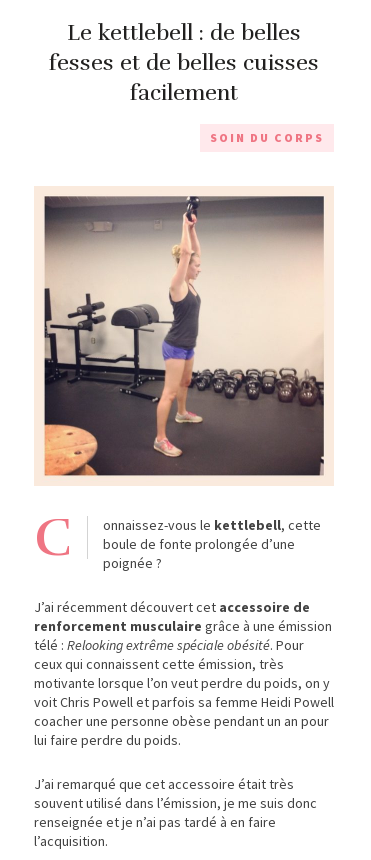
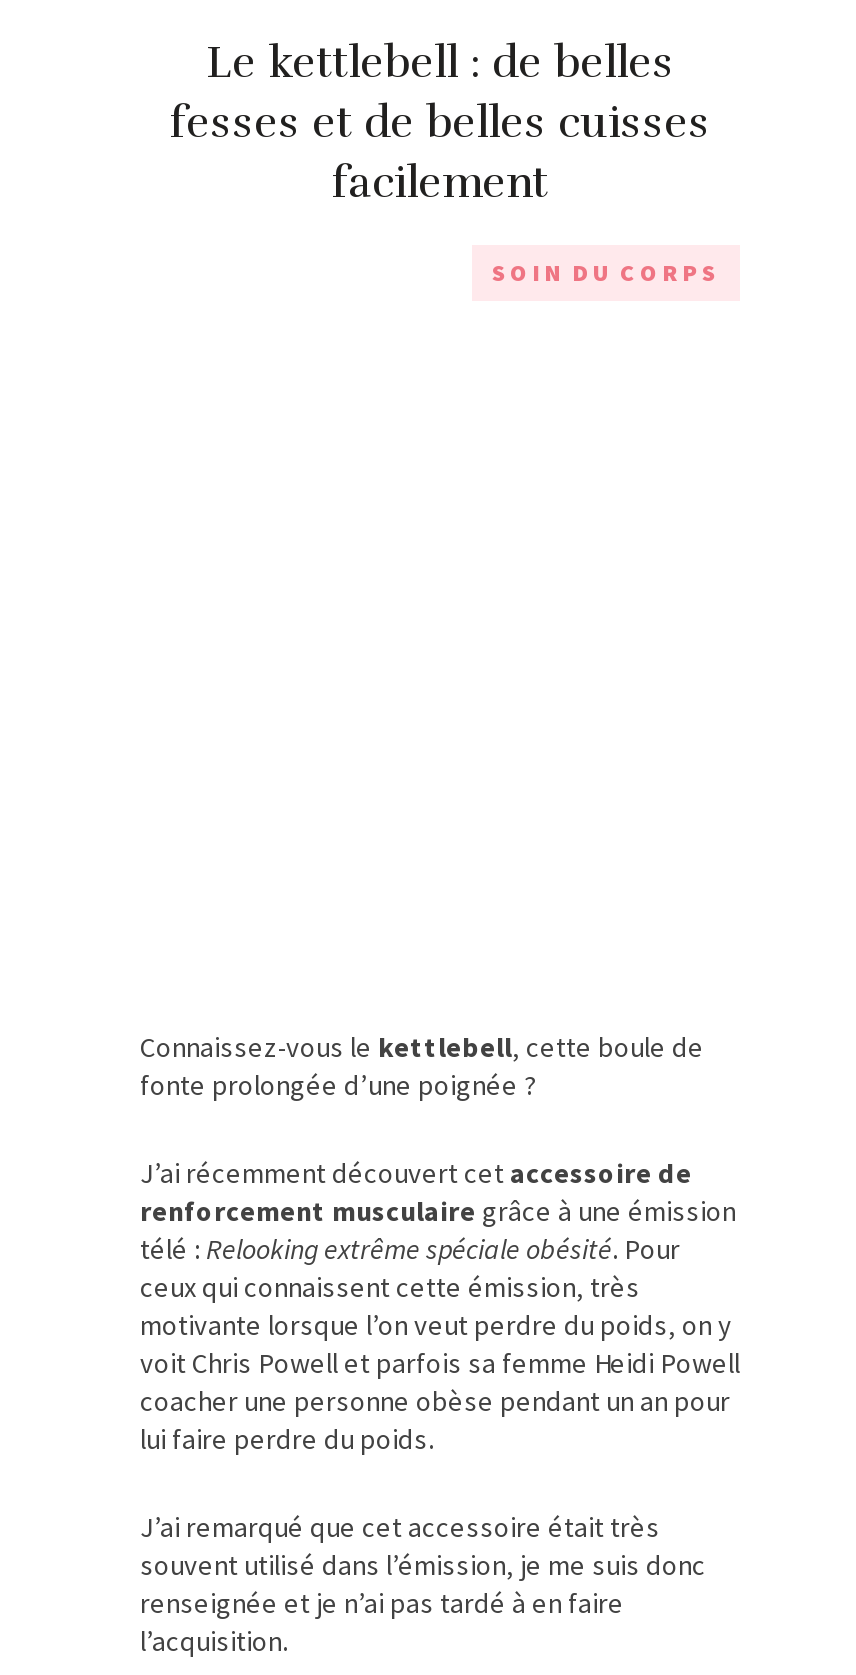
[35,187,333,485] [image] -> none

